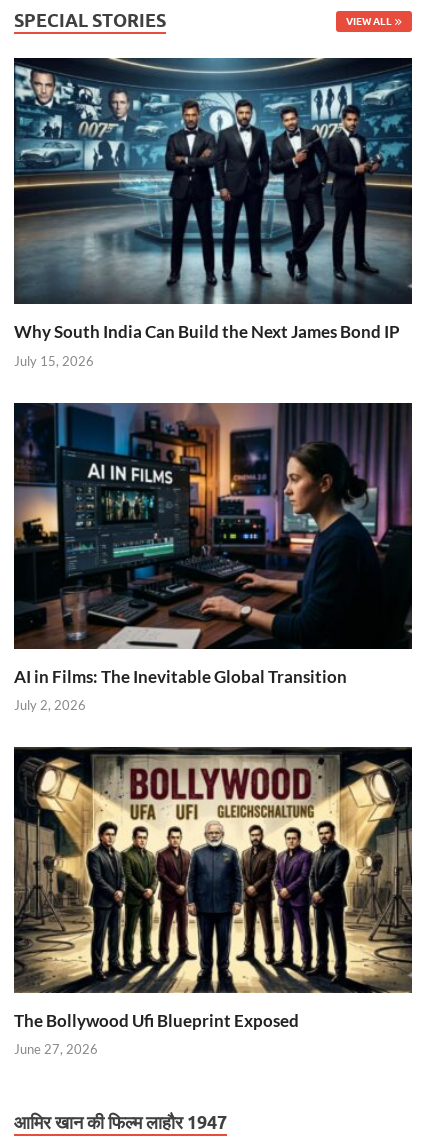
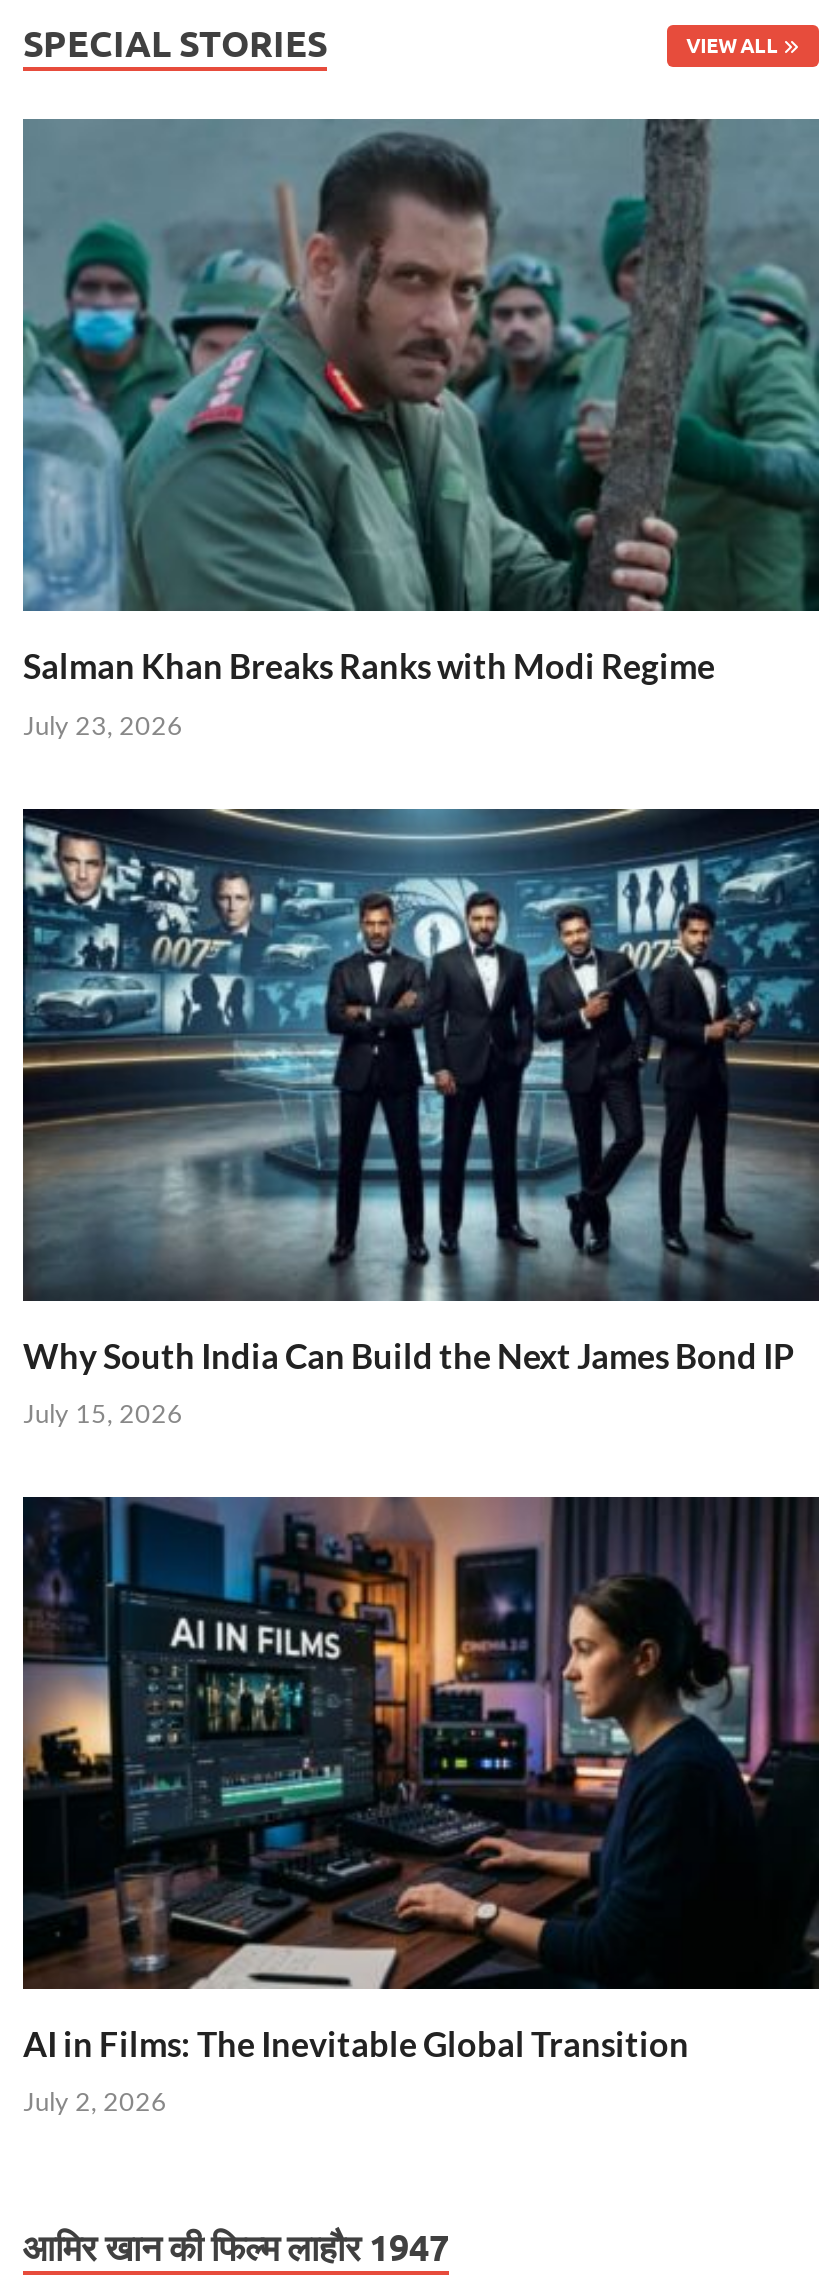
none -> [21,117,821,740] [image] | Salman Khan Breaks Ranks with Modi Regime | July 23, 2026
moved [12,57,414,713] -> [19,805,823,2118]: [image] | Why South India Can Build the Next James Bond IP | July 15, 2026 | AI in Films: The Inevitable Global Transition | July 2, 2026
[14,746,413,1057] [image] | The Bollywood Ufi Blueprint Exposed | June 27, 2026 -> none

